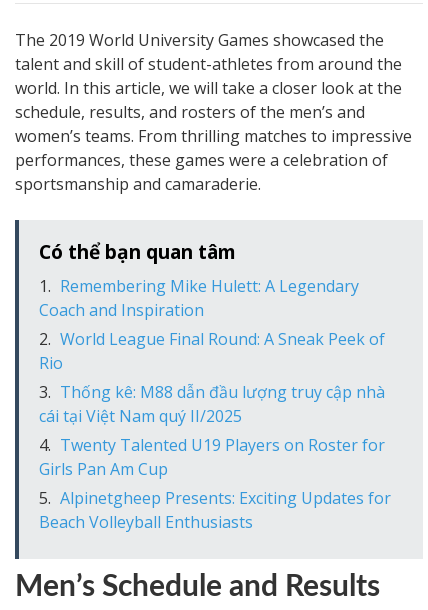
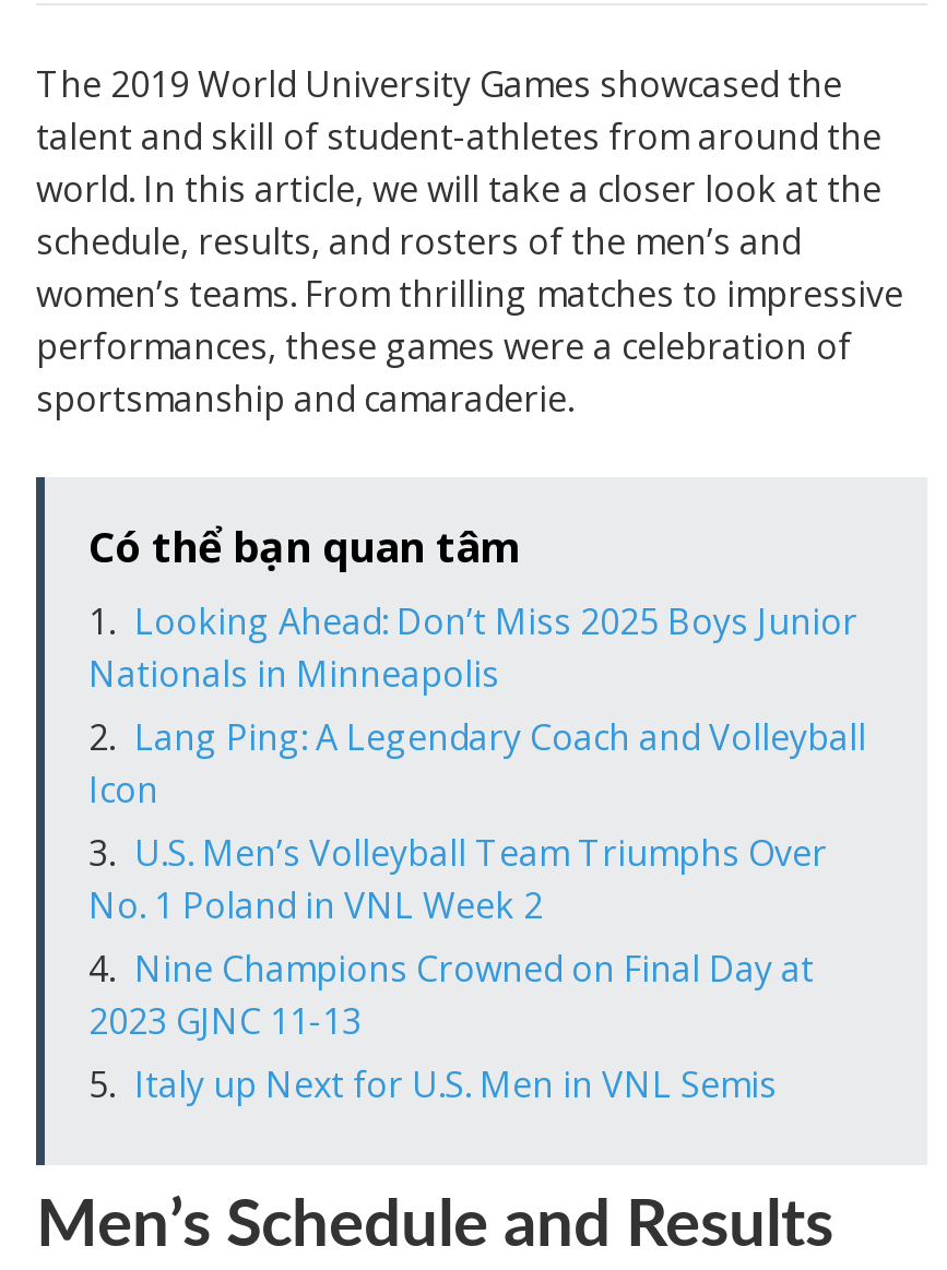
[39,275,391,533] Remembering Mike Hulett: A Legendary | Coach and Inspiration | World League Final Round: A Sneak Peek of | Rio | Thống kê: M88 dẫn đầu lượng truy cập nhà | cái tại Việt Nam quý II/2025 | Twenty Talented U19 Players on Roster for | Girls Pan Am Cup | Alpinetgheep Presents: Exciting Updates for | Beach Volleyball Enthusiasts -> [88,597,866,1108] Looking Ahead: Don’t Miss 2025 Boys Junior | Nationals in Minneapolis | Lang Ping: A Legendary Coach and Volleyball | Icon | U.S. Men’s Volleyball Team Triumphs Over | No. 1 Poland in VNL Week 2 | Nine Champions Crowned on Final Day at | 2023 GJNC 11-13 | Italy up Next for U.S. Men in VNL Semis

